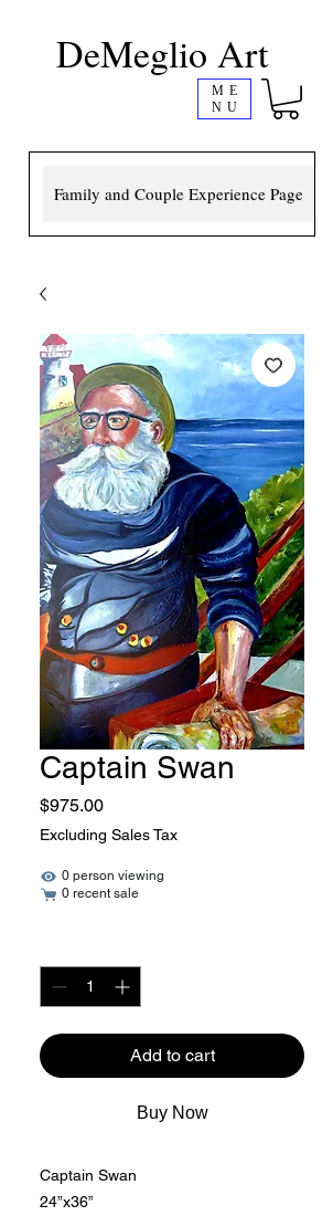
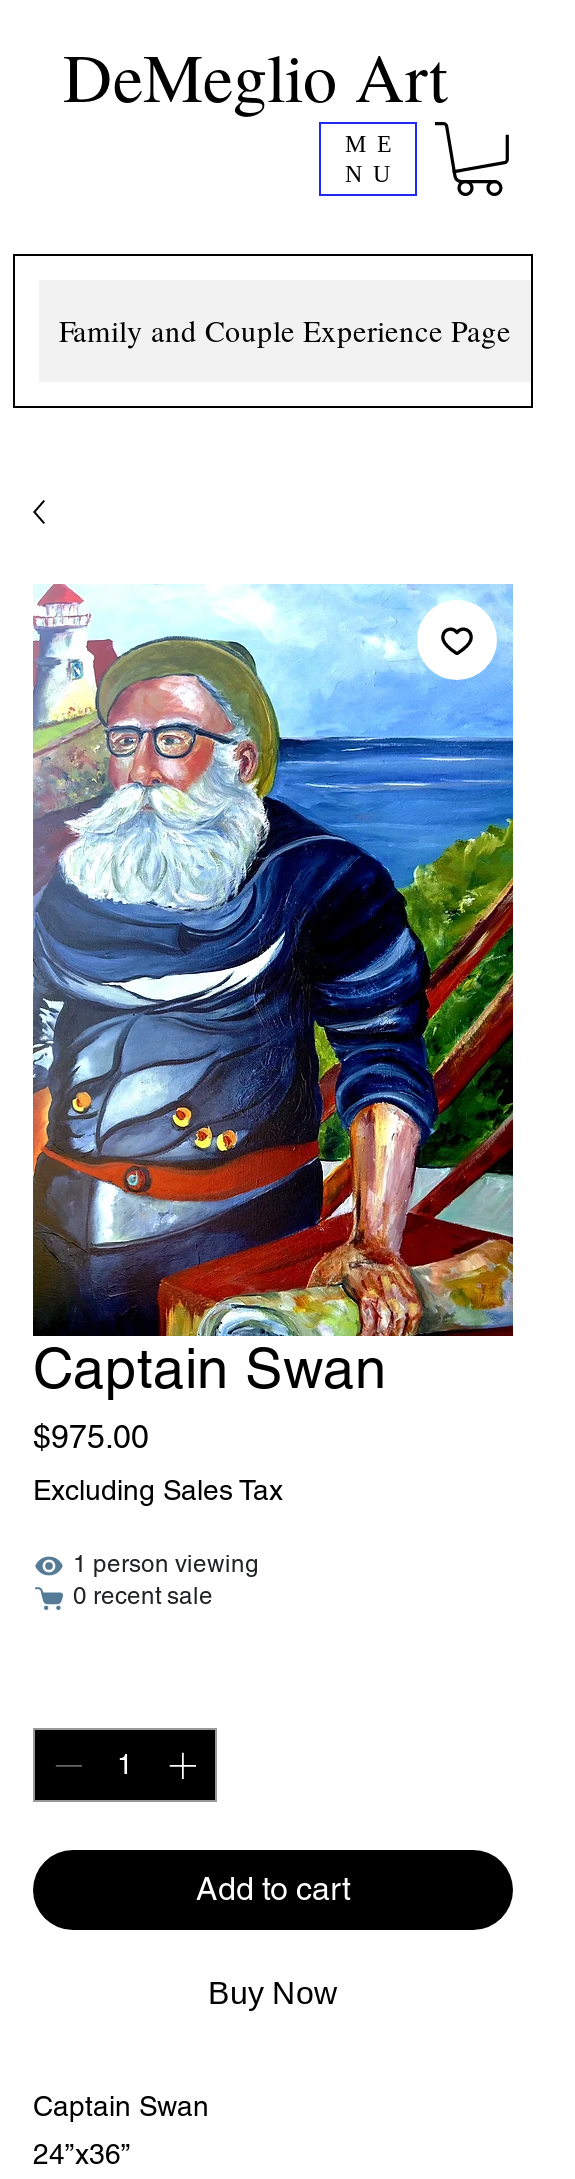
[62,868,164,883] 0 person viewing -> [73,1550,259,1578] 1 person viewing

